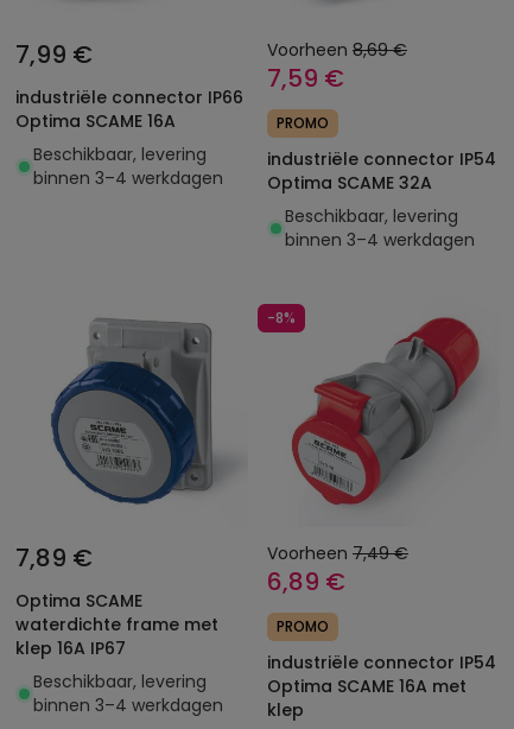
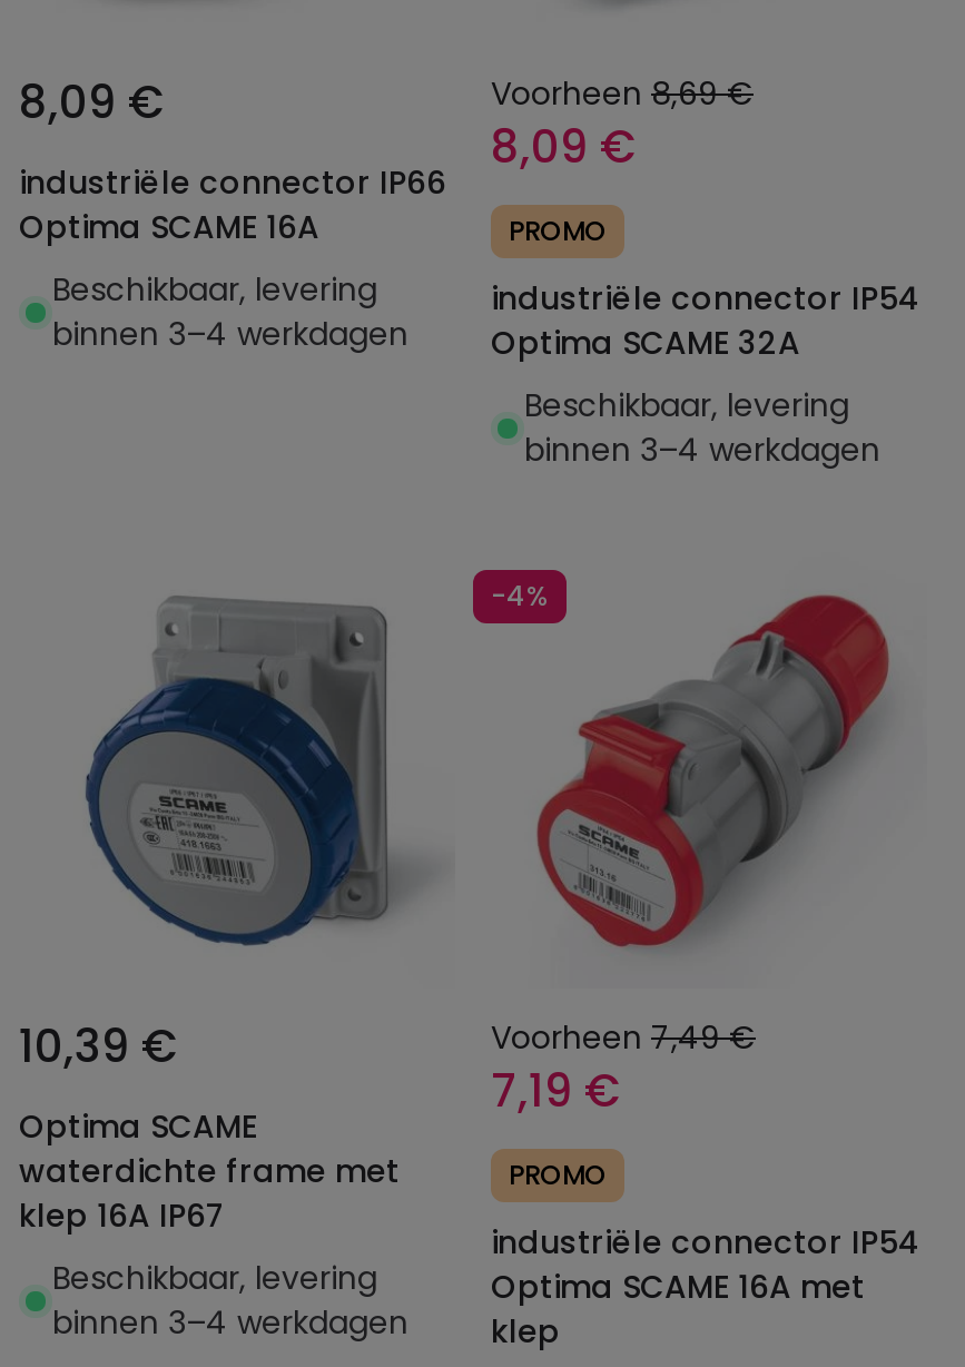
[15,38,93,71] 7,99 € -> [19,71,166,134] 8,09 €
[267,62,344,95] 7,59 € -> [491,116,638,178] 8,09 €
[267,308,296,328] -8% -> [491,577,549,614] -4%
[15,541,93,575] 7,89 € -> [19,1015,179,1078] 10,39 €
[267,565,345,598] 6,89 € -> [491,1060,622,1122] 7,19 €

